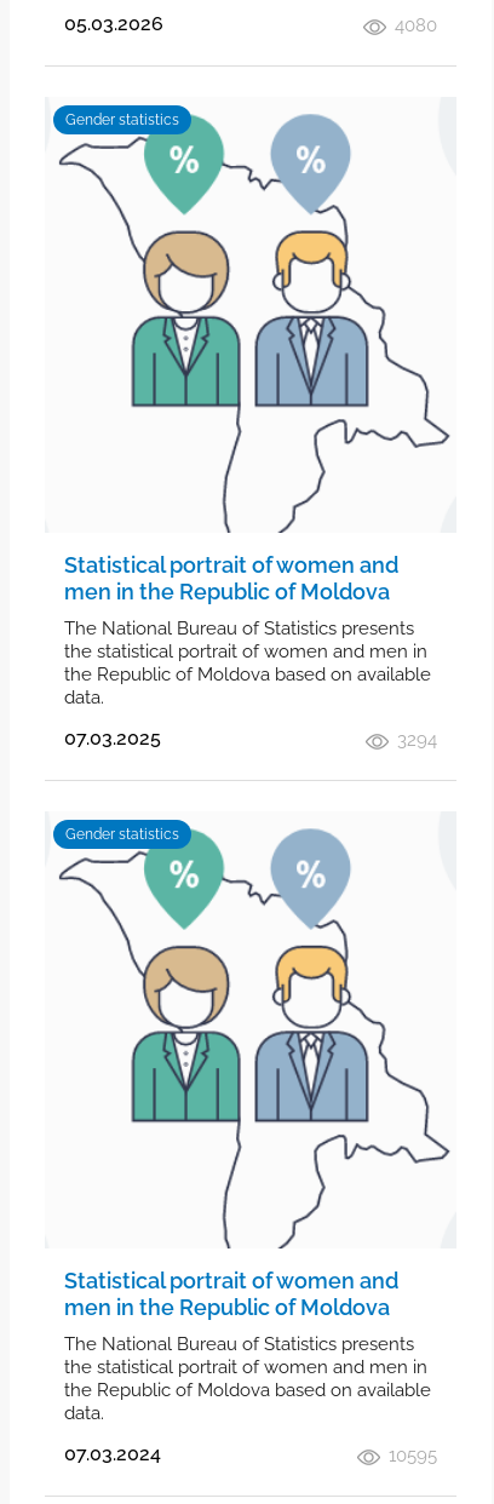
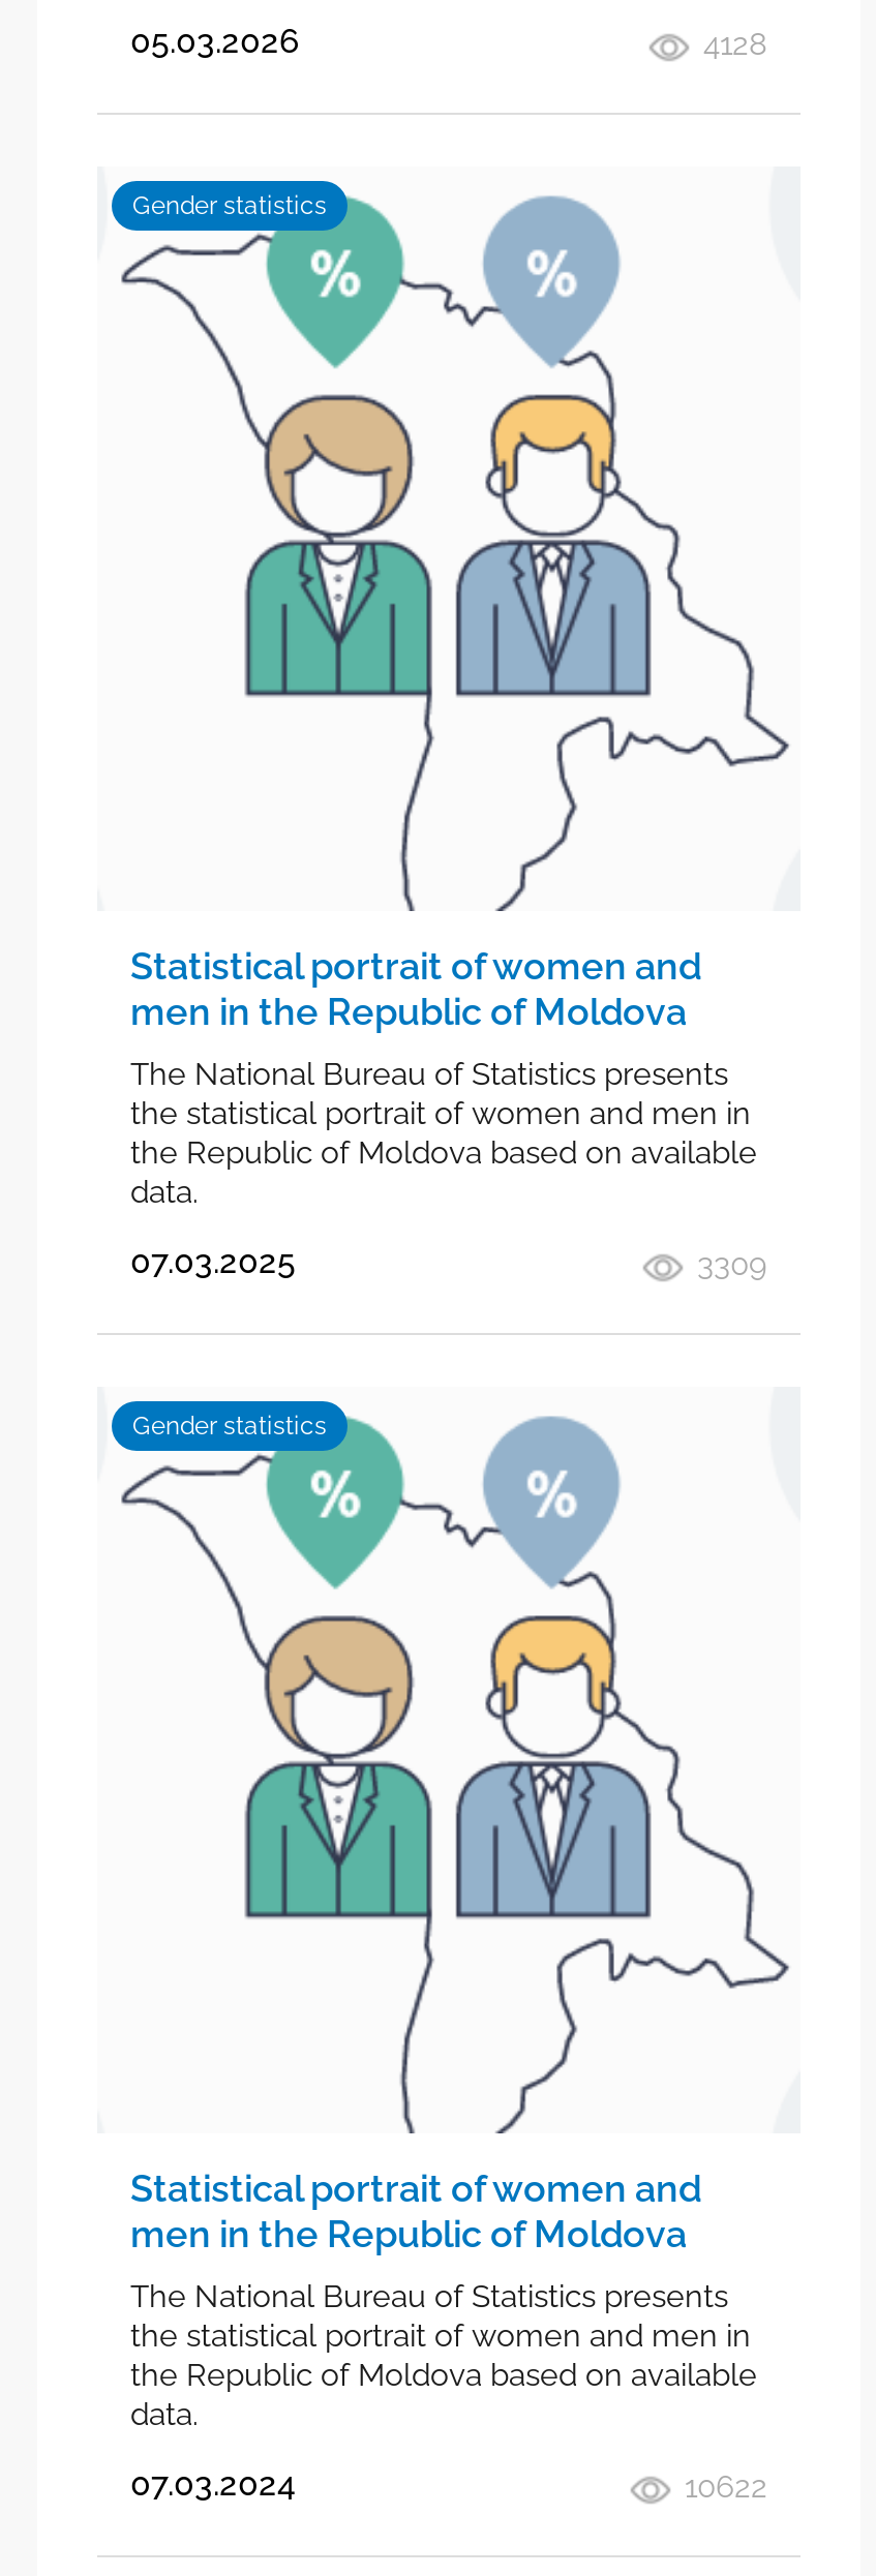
[390,15,437,36] 4080 -> [695,26,767,63] 4128
[392,729,437,751] 3294 -> [689,1247,767,1284] 3309
[384,1444,437,1466] 10595 -> [676,2467,767,2505] 10622

